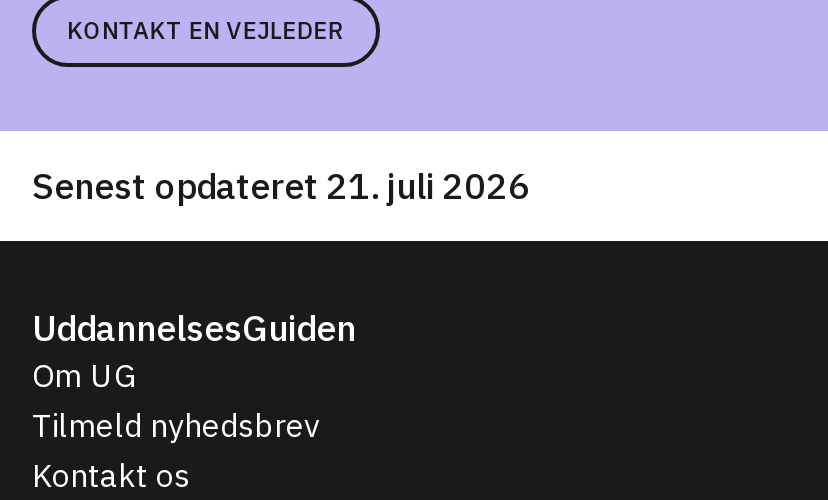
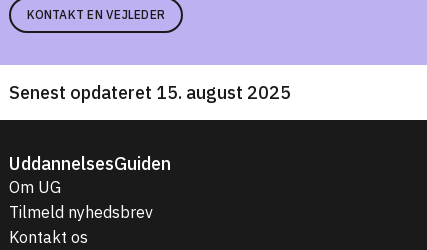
[32,162,530,208] Senest opdateret 21. juli 2026 -> [9,81,291,104] Senest opdateret 15. august 2025

